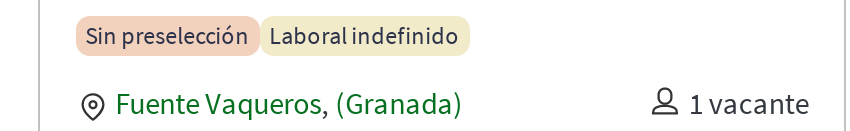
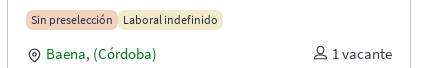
[115,83,463,121] Fuente Vaqueros, (Granada) -> [46,44,157,63] Baena, (Córdoba)

